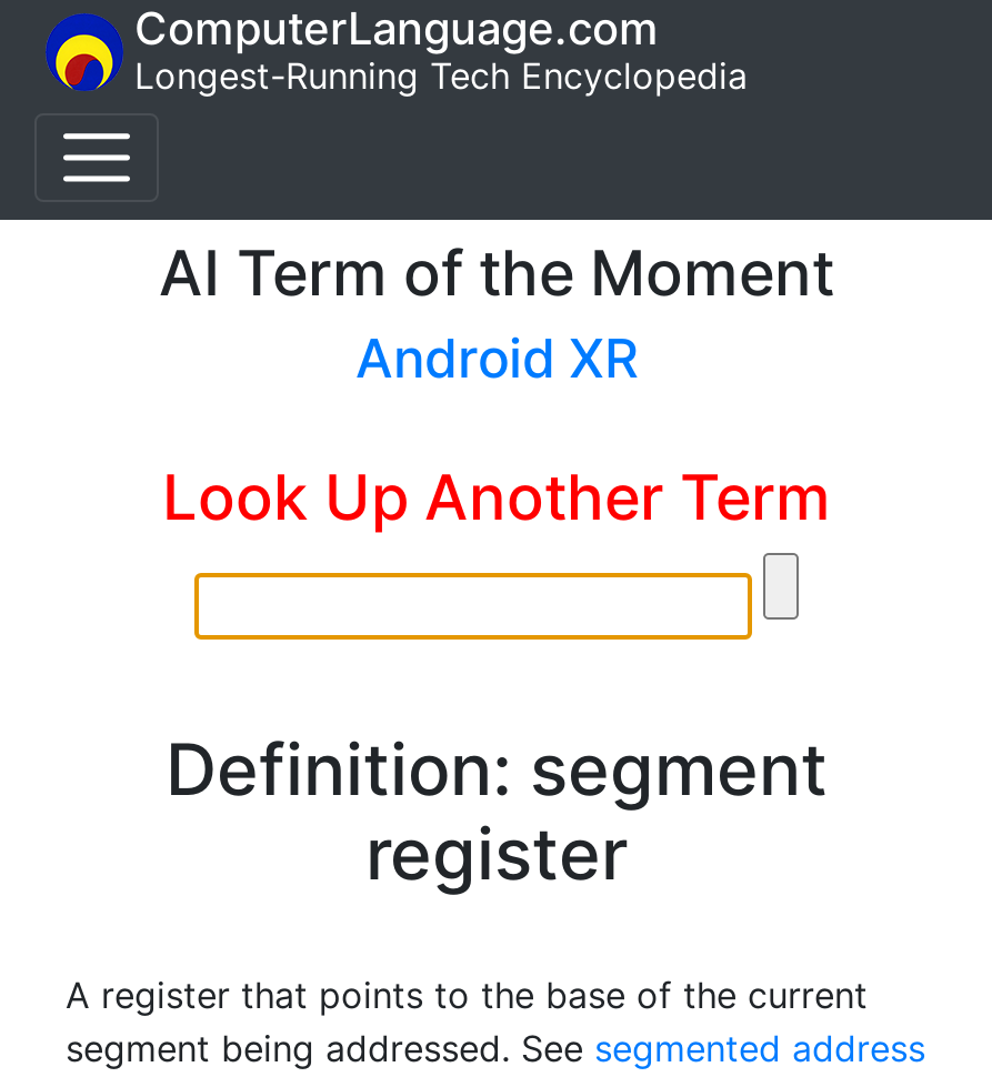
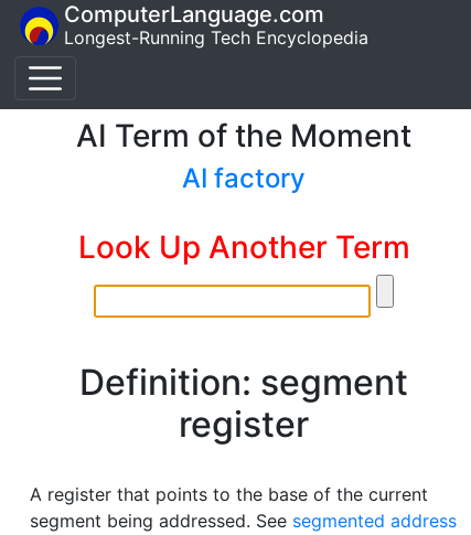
[355,326,638,391] Android XR -> [182,162,306,194] AI factory

